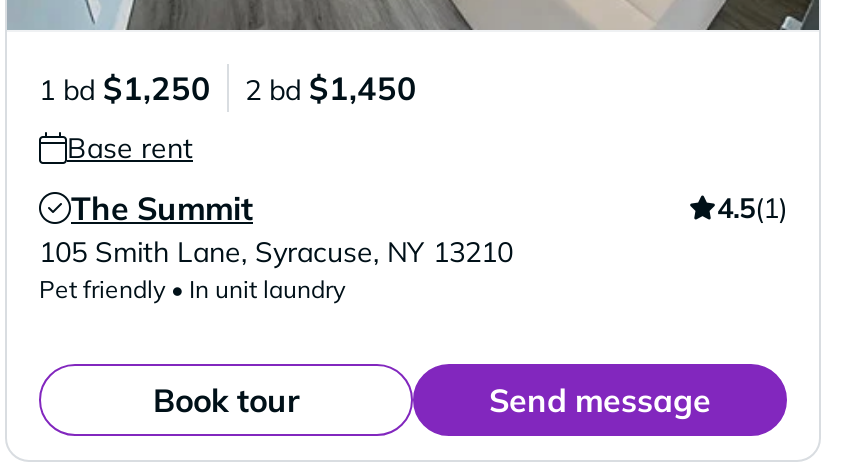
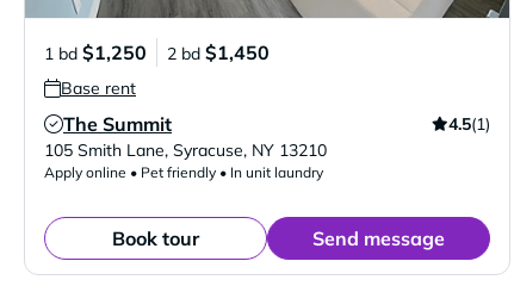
[39,274,345,304] Pet friendly • In unit laundry -> [44,163,323,181] Apply online • Pet friendly • In unit laundry

